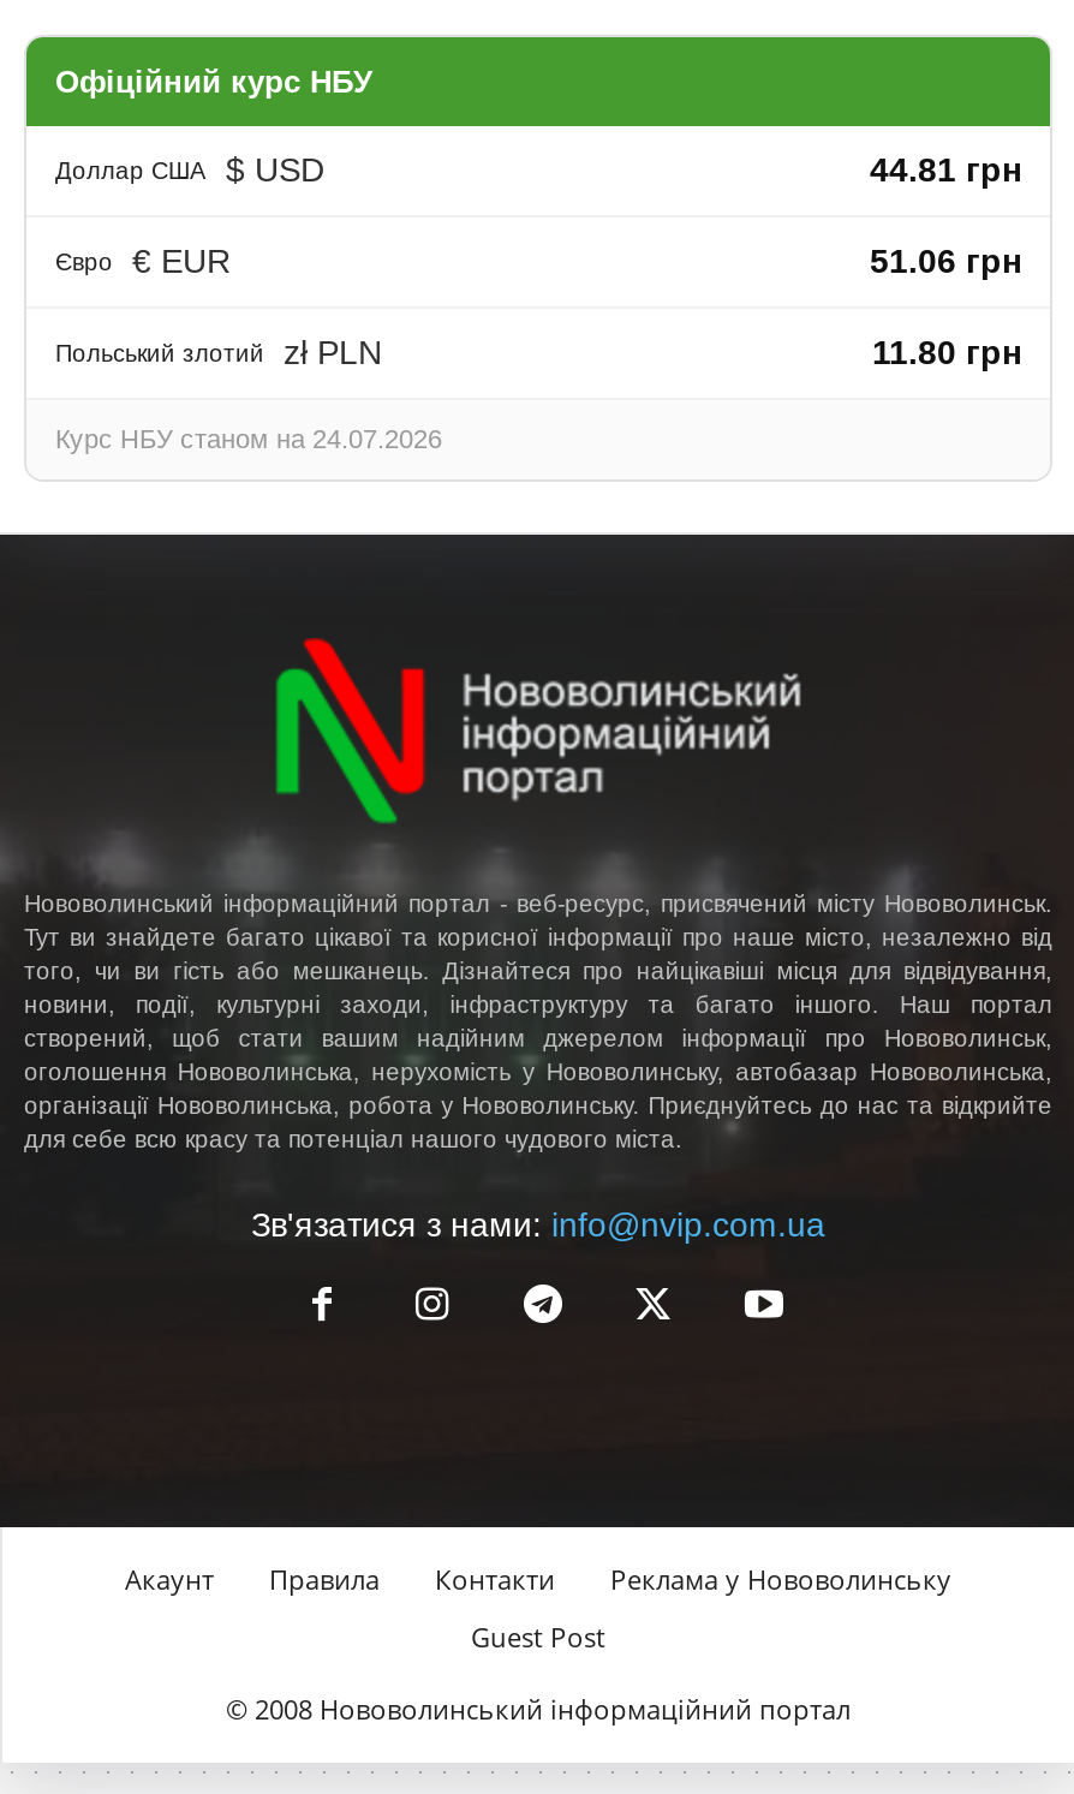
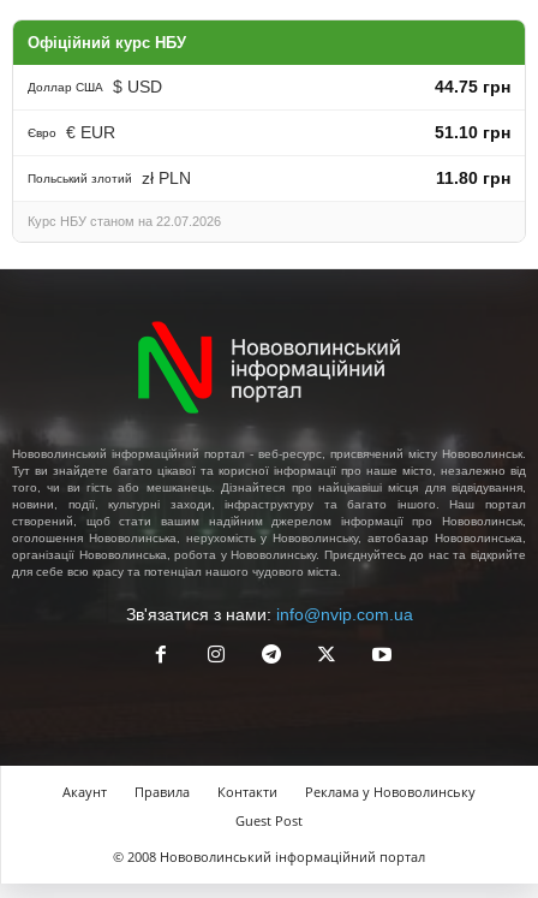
[870,149,1021,188] 44.81 грн -> [435,76,510,96] 44.75 грн
[870,241,1021,279] 51.06 грн -> [435,122,510,141] 51.10 грн
[55,423,442,452] Курс НБУ станом на 24.07.2026 -> [28,214,221,228] Курс НБУ станом на 22.07.2026

